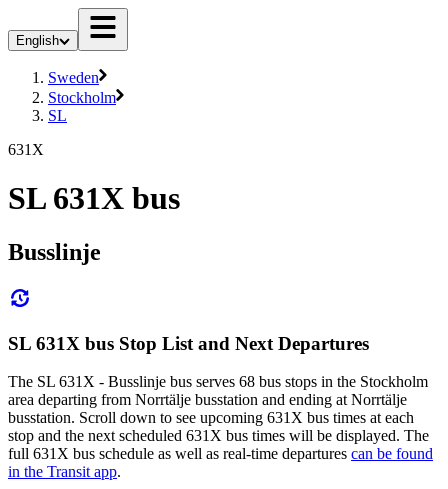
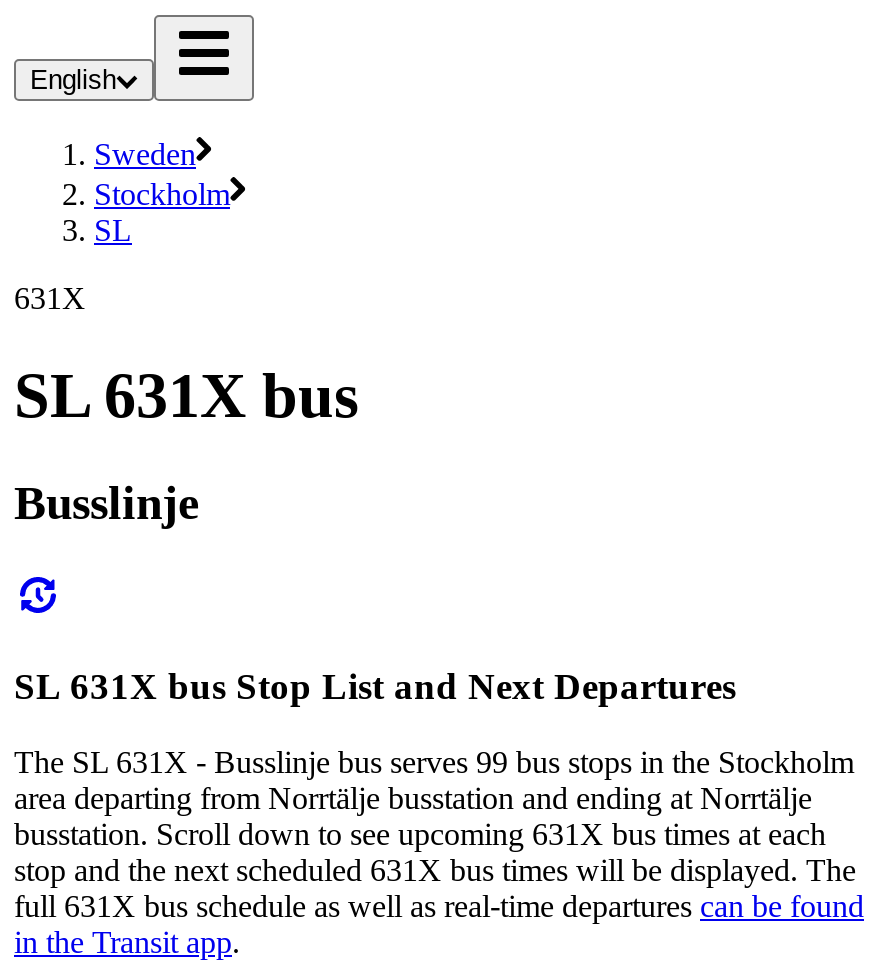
[8,373,428,390] The SL 631X - Busslinje bus serves 68 bus stops in the Stockholm -> [14,745,854,779] The SL 631X - Busslinje bus serves 99 bus stops in the Stockholm

